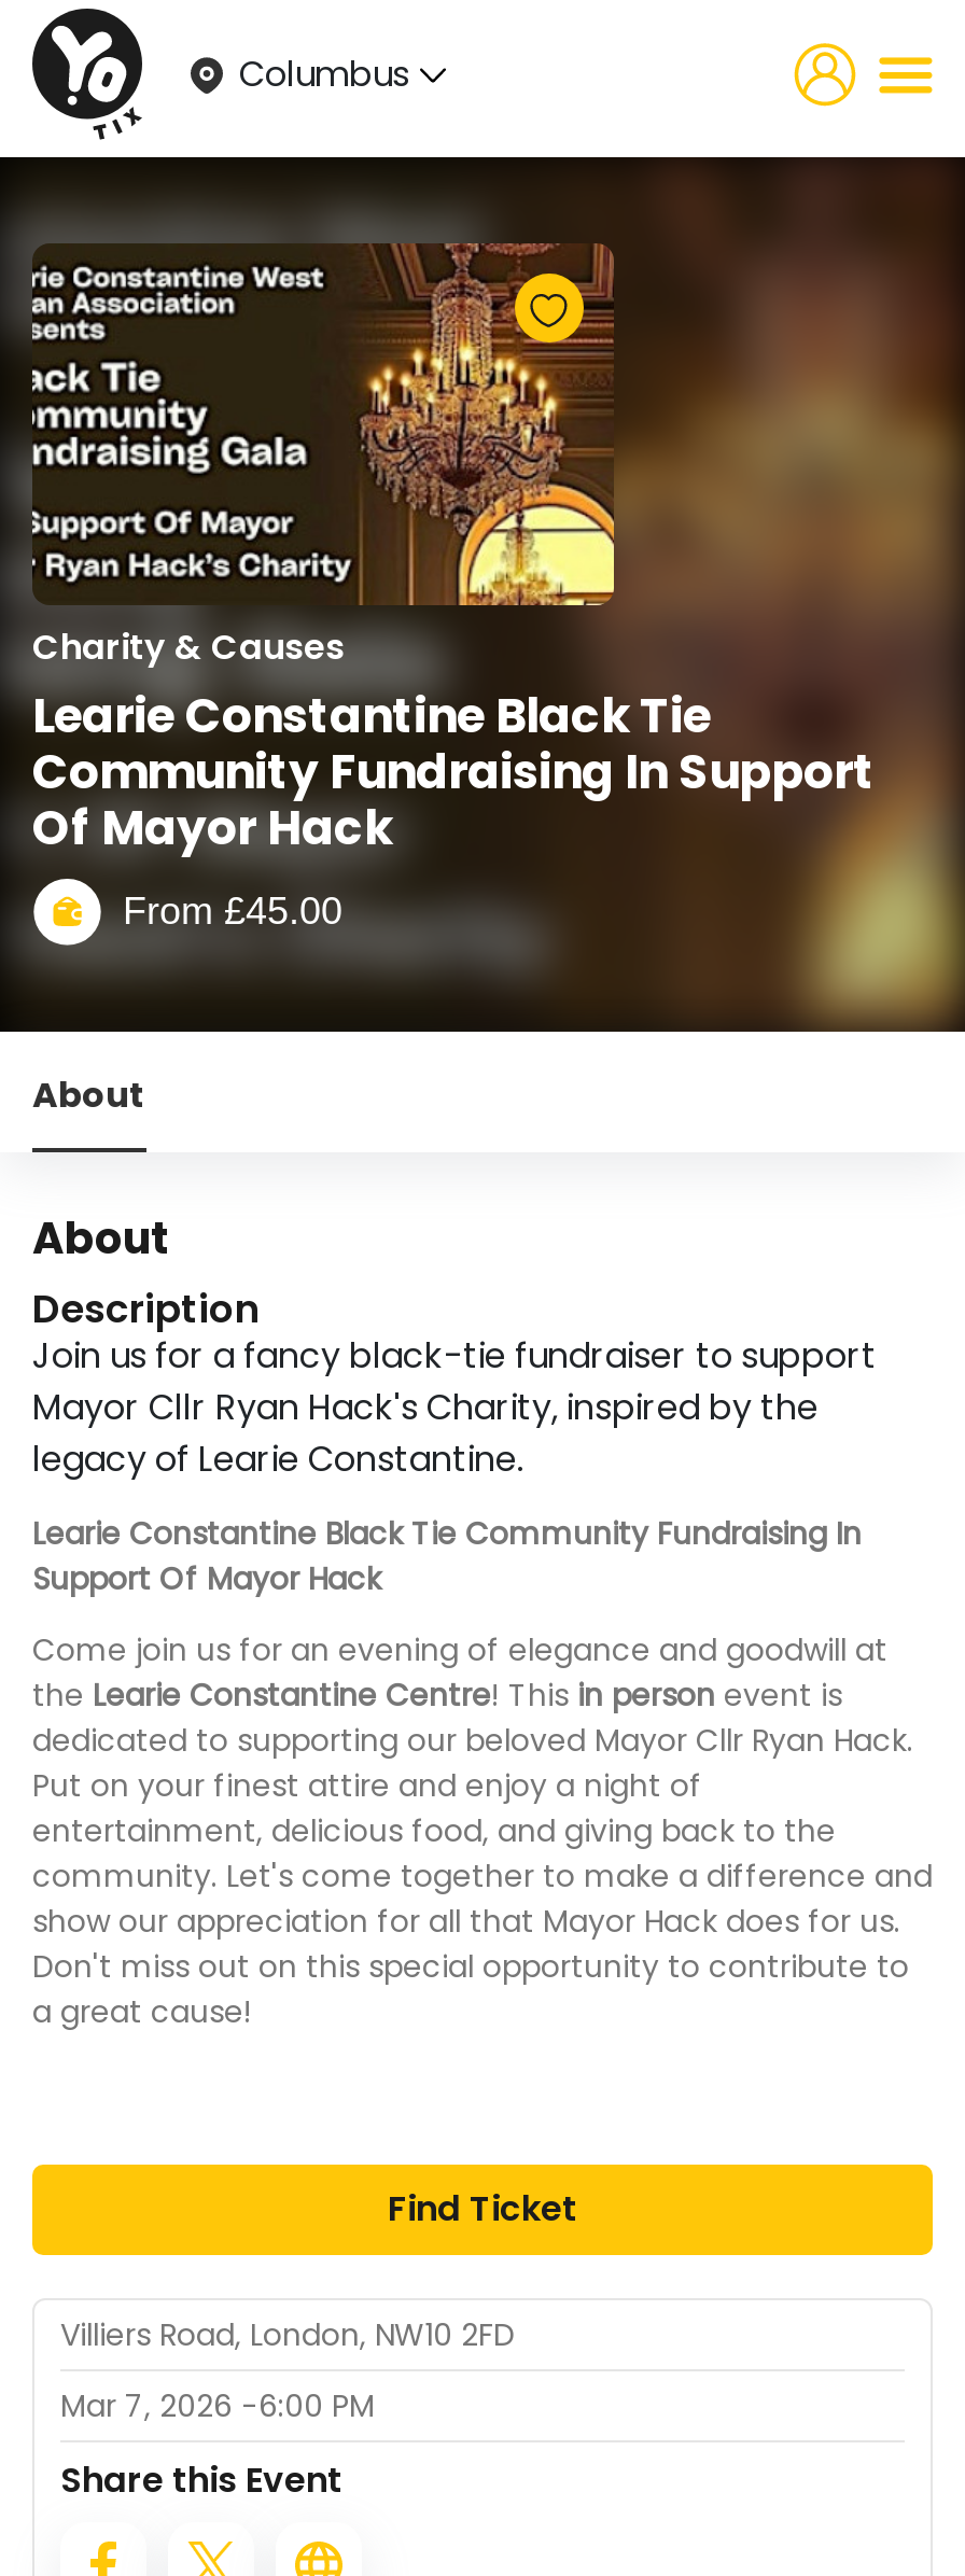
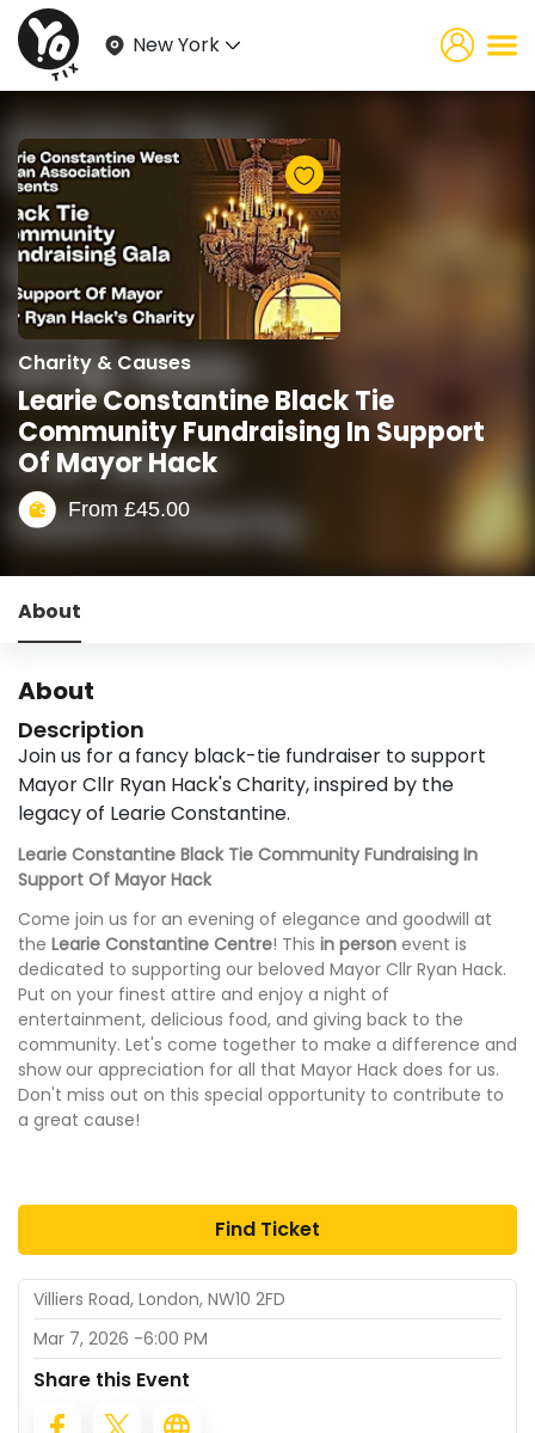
[239,48,409,98] Columbus -> [133,30,220,58] New York

